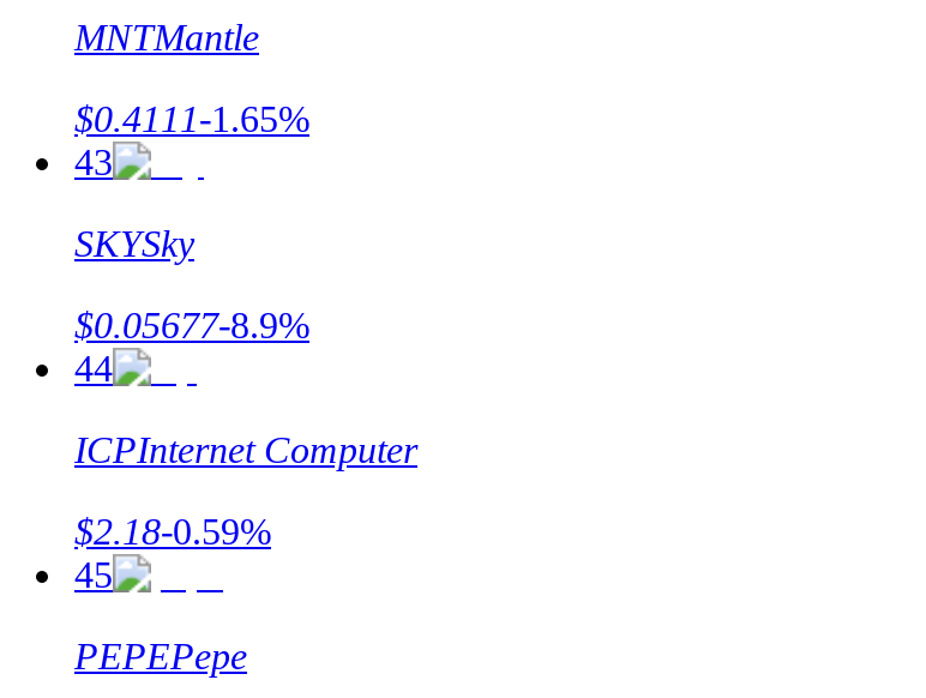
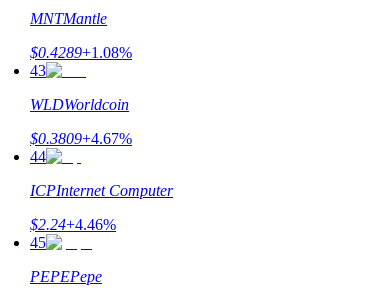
[74,97,309,138] $0.4111-1.65% -> [30,43,132,60] $0.4289+ 1.08%
[74,222,194,263] SKYSky -> [30,95,129,112] WLDWorldcoin
[74,303,309,344] $0.05677-8.9% -> [30,129,132,146] $0.3809+4.67%
[74,510,271,550] $2.18-0.59% -> [30,215,116,232] $2.24+4.46%

